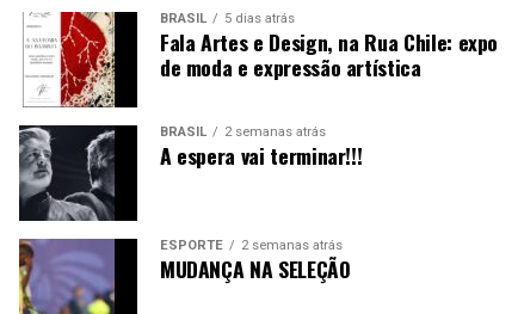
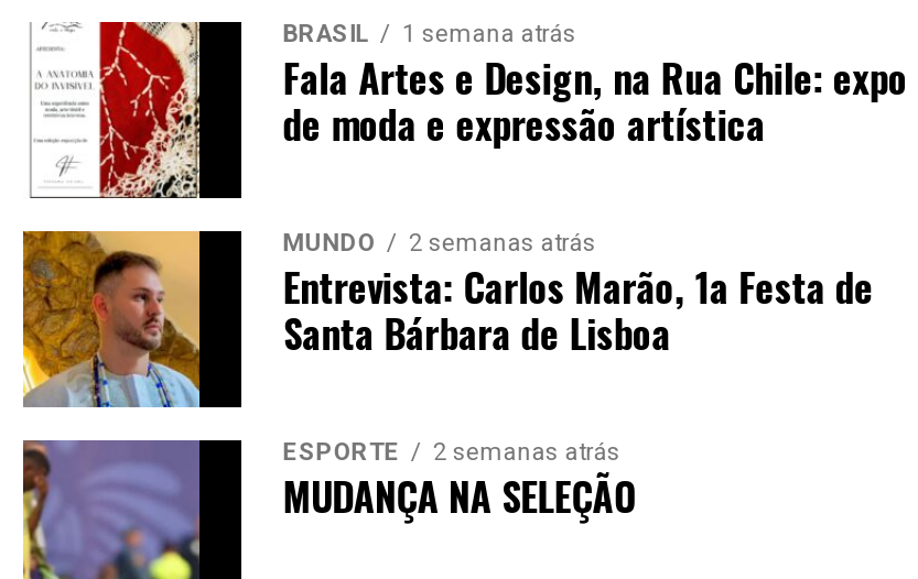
[160,11,295,26] BRASIL 5 dias atrás -> [283,20,576,48] BRASIL 1 semana atrás
[18,124,206,222] [image] | BRASIL -> [21,229,376,409] [image] | MUNDO
[160,140,362,171] A espera vai terminar!!! -> [283,258,873,361] Entrevista: Carlos Marão, 1a Festa de | Santa Bárbara de Lisboa

